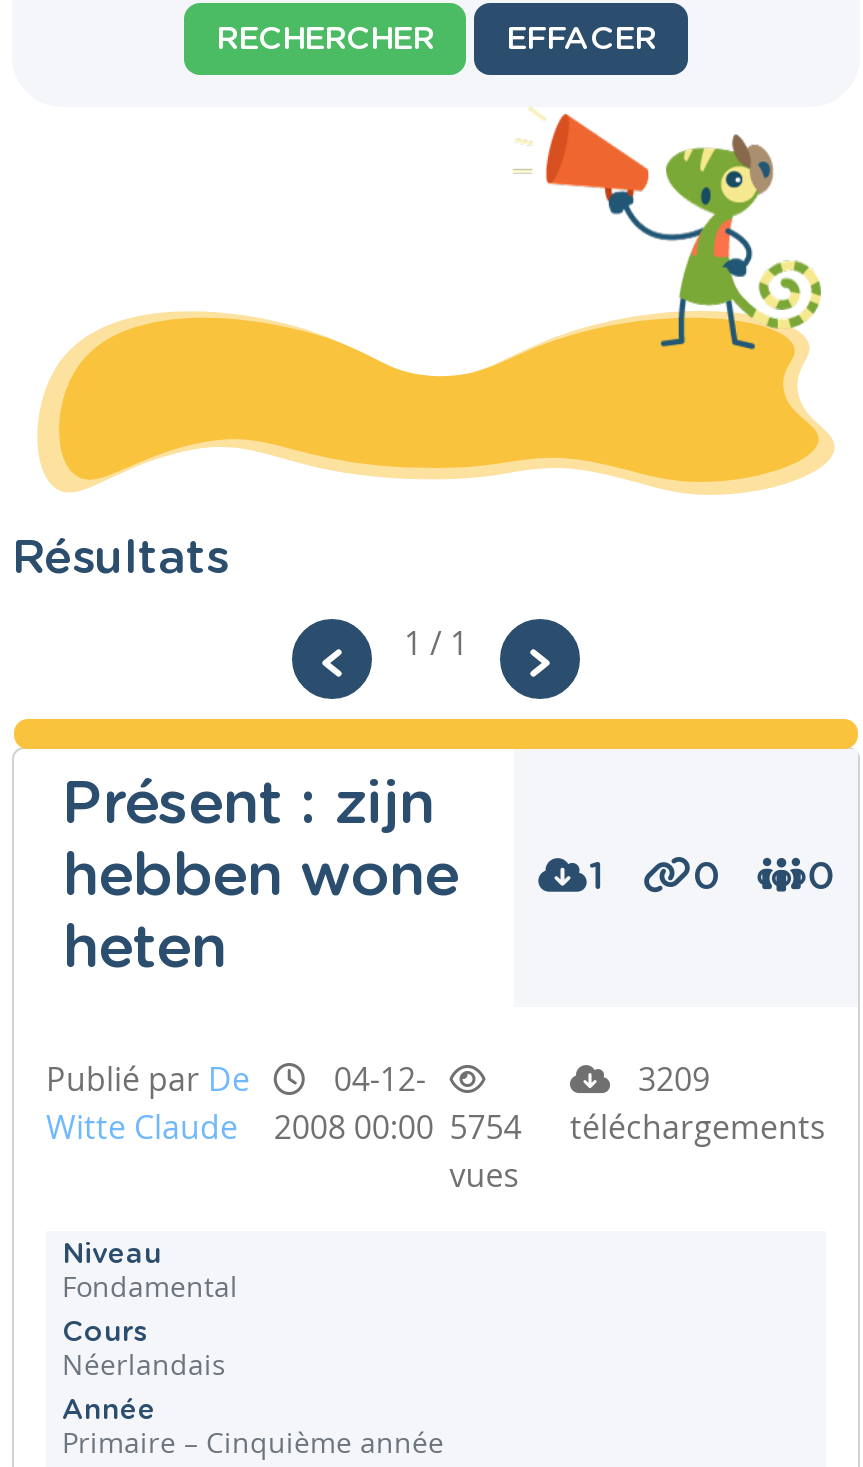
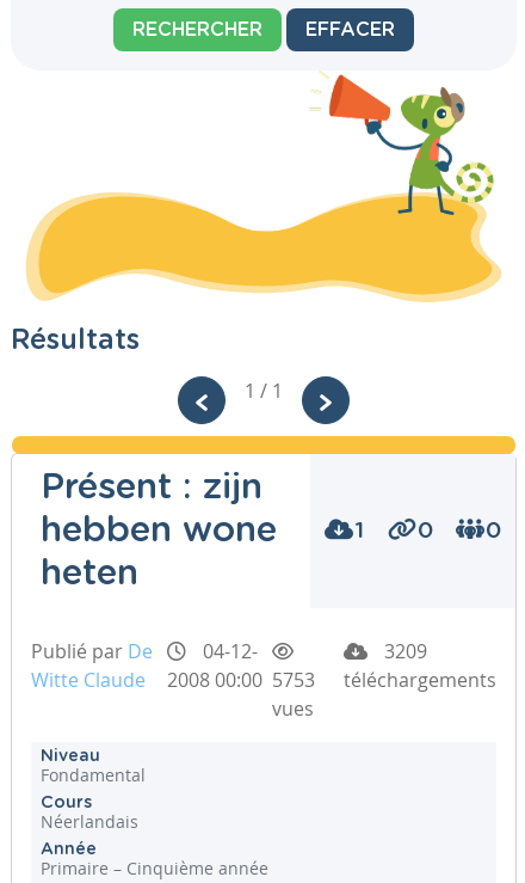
[46,1105,826,1149] Witte Claude 2008 00:00 5754 téléchargements -> [31,666,496,693] Witte Claude 2008 00:00 5753 téléchargements

